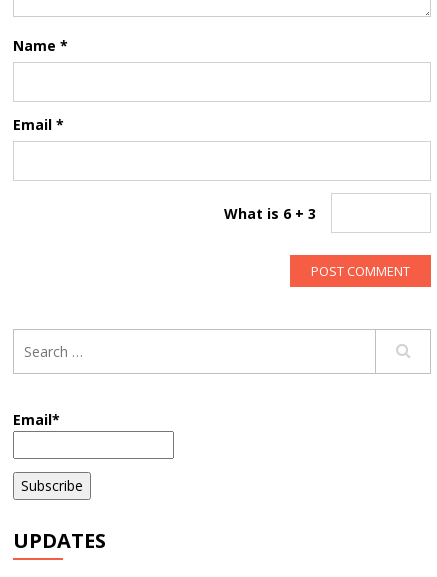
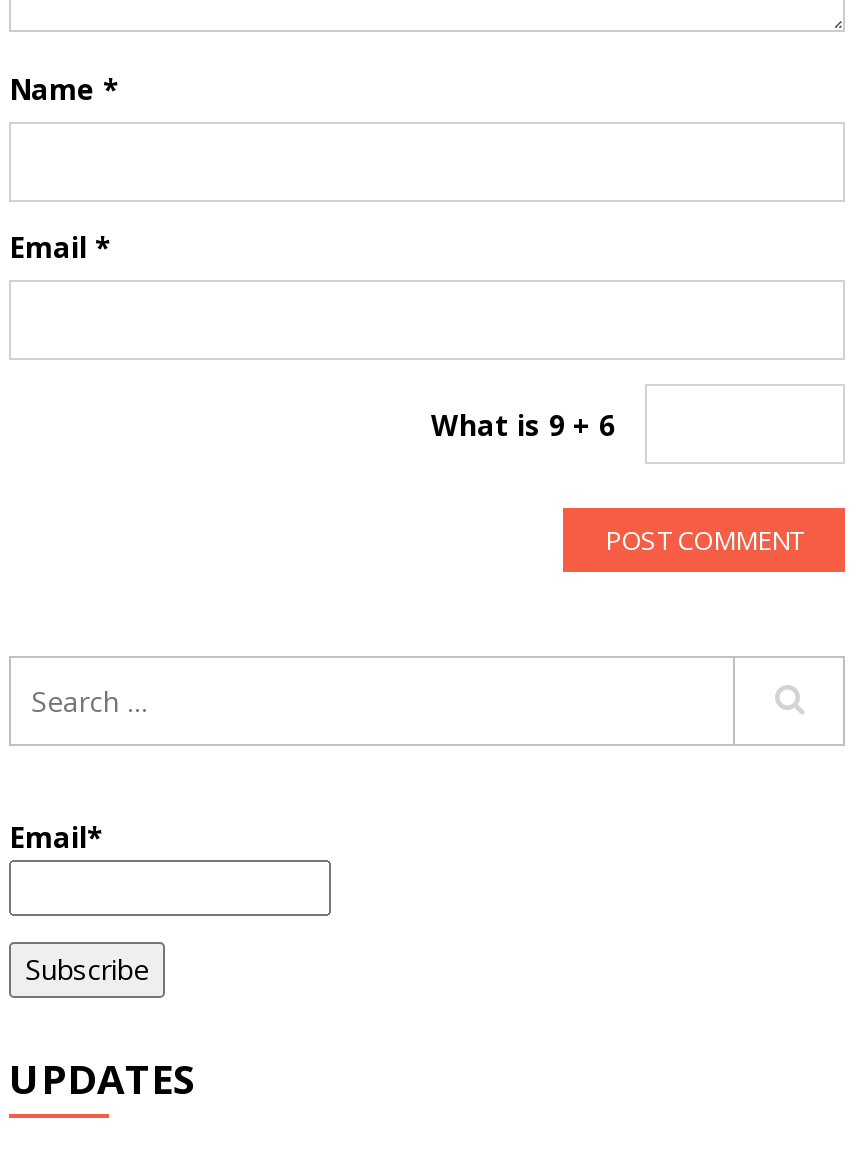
[224,203,316,222] What is 6 + 3 -> [431,405,615,443] What is 9 + 6

